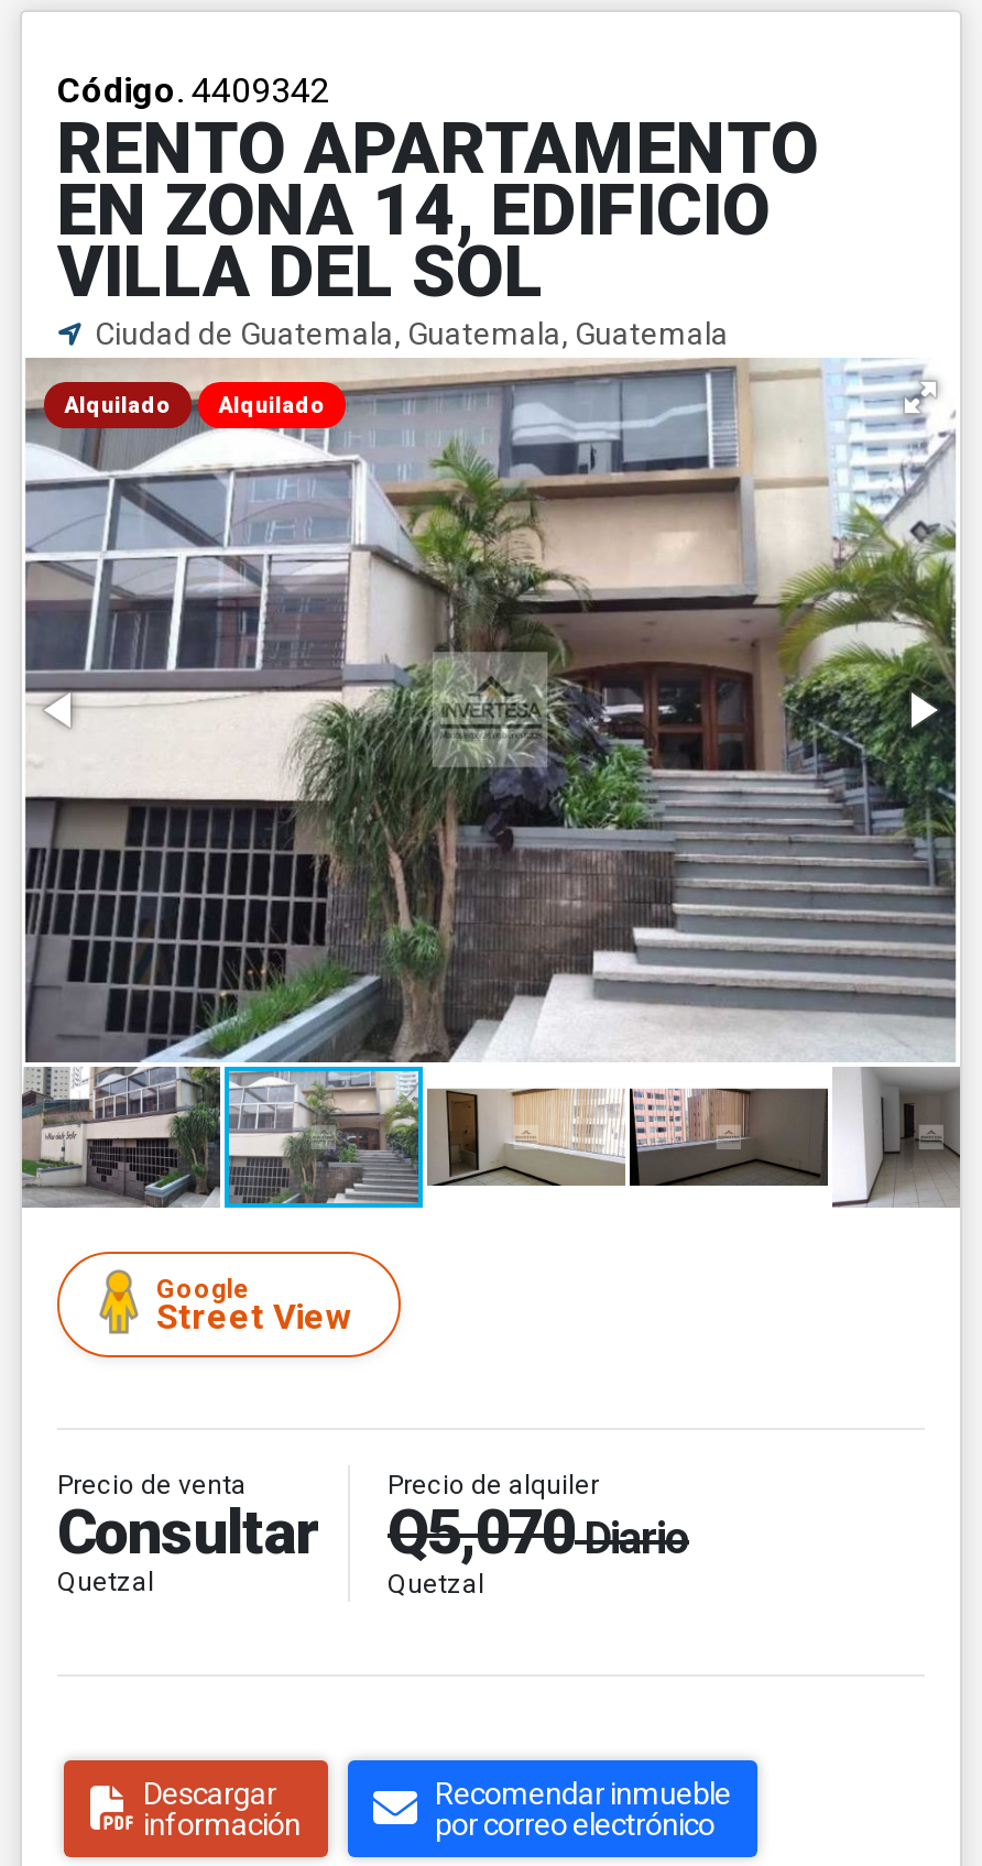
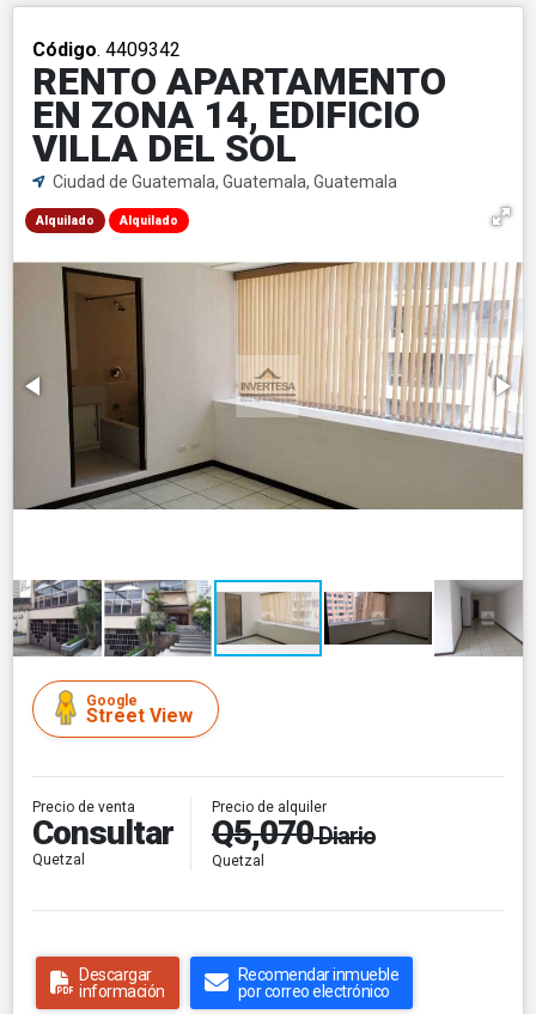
[22,356,960,1210] [image] -> [12,195,524,658] [image]

